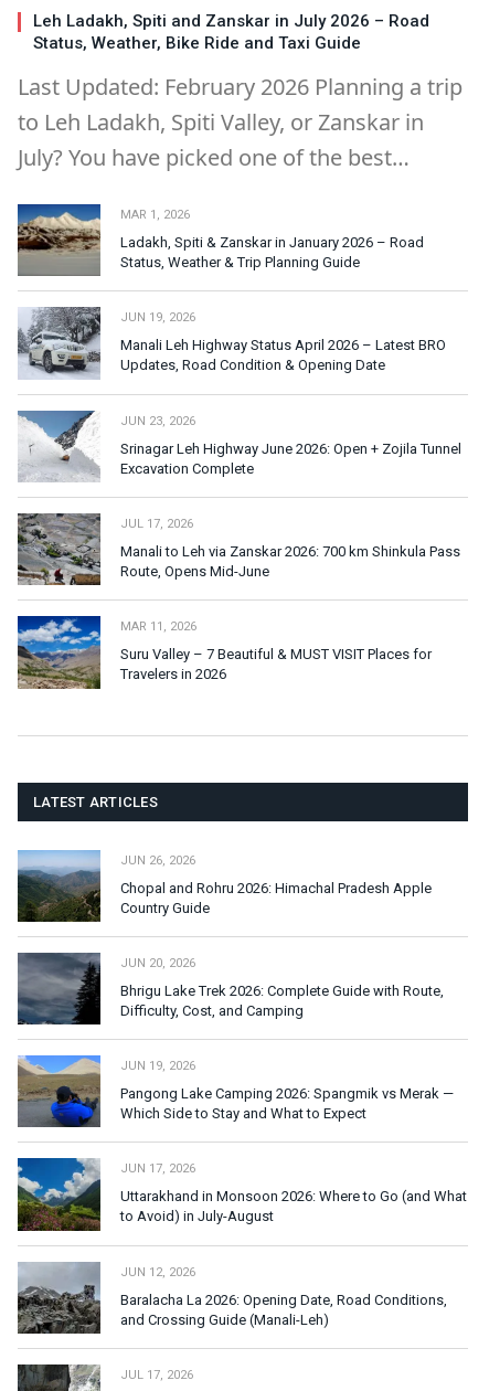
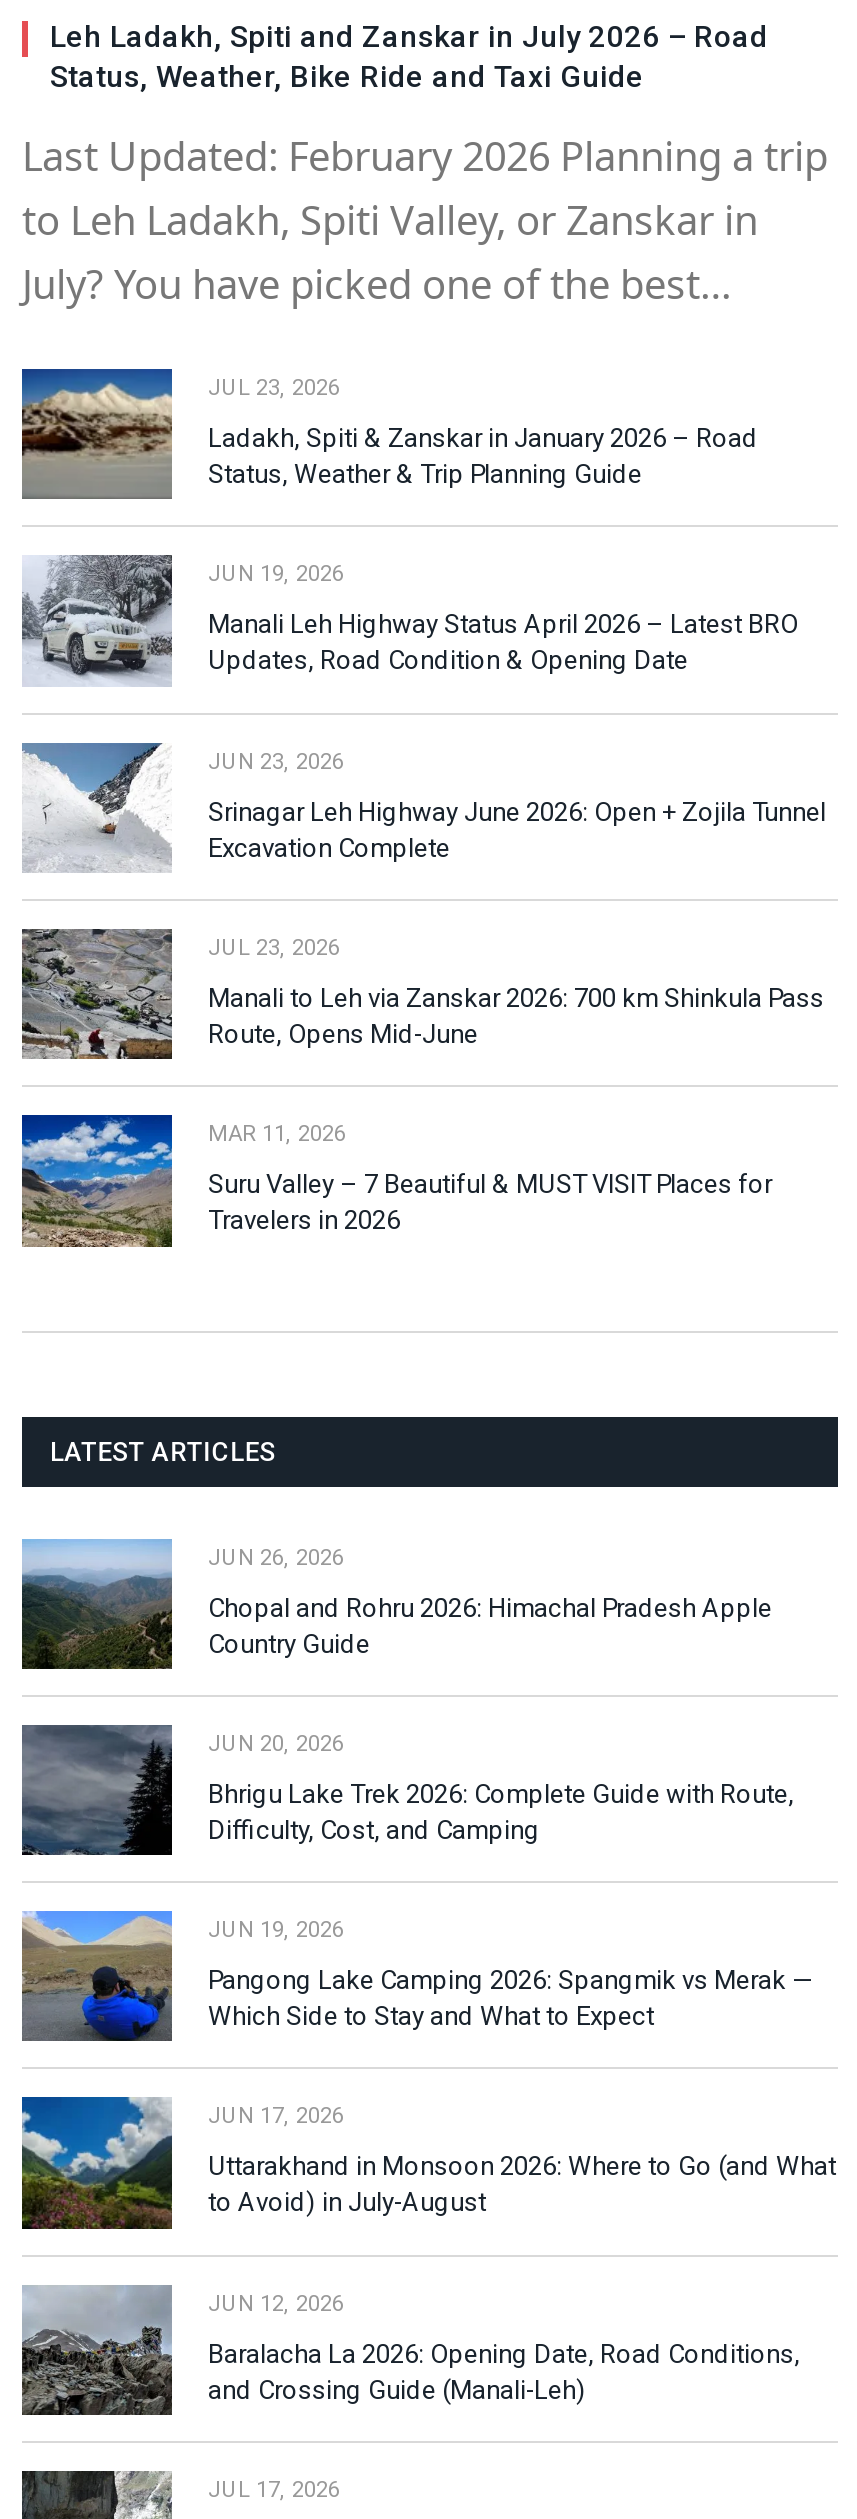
[120,208,190,222] MAR 1, 2026 -> [208,375,340,401] JUL 23, 2026
[120,517,193,531] JUL 17, 2026 -> [208,935,340,961] JUL 23, 2026

